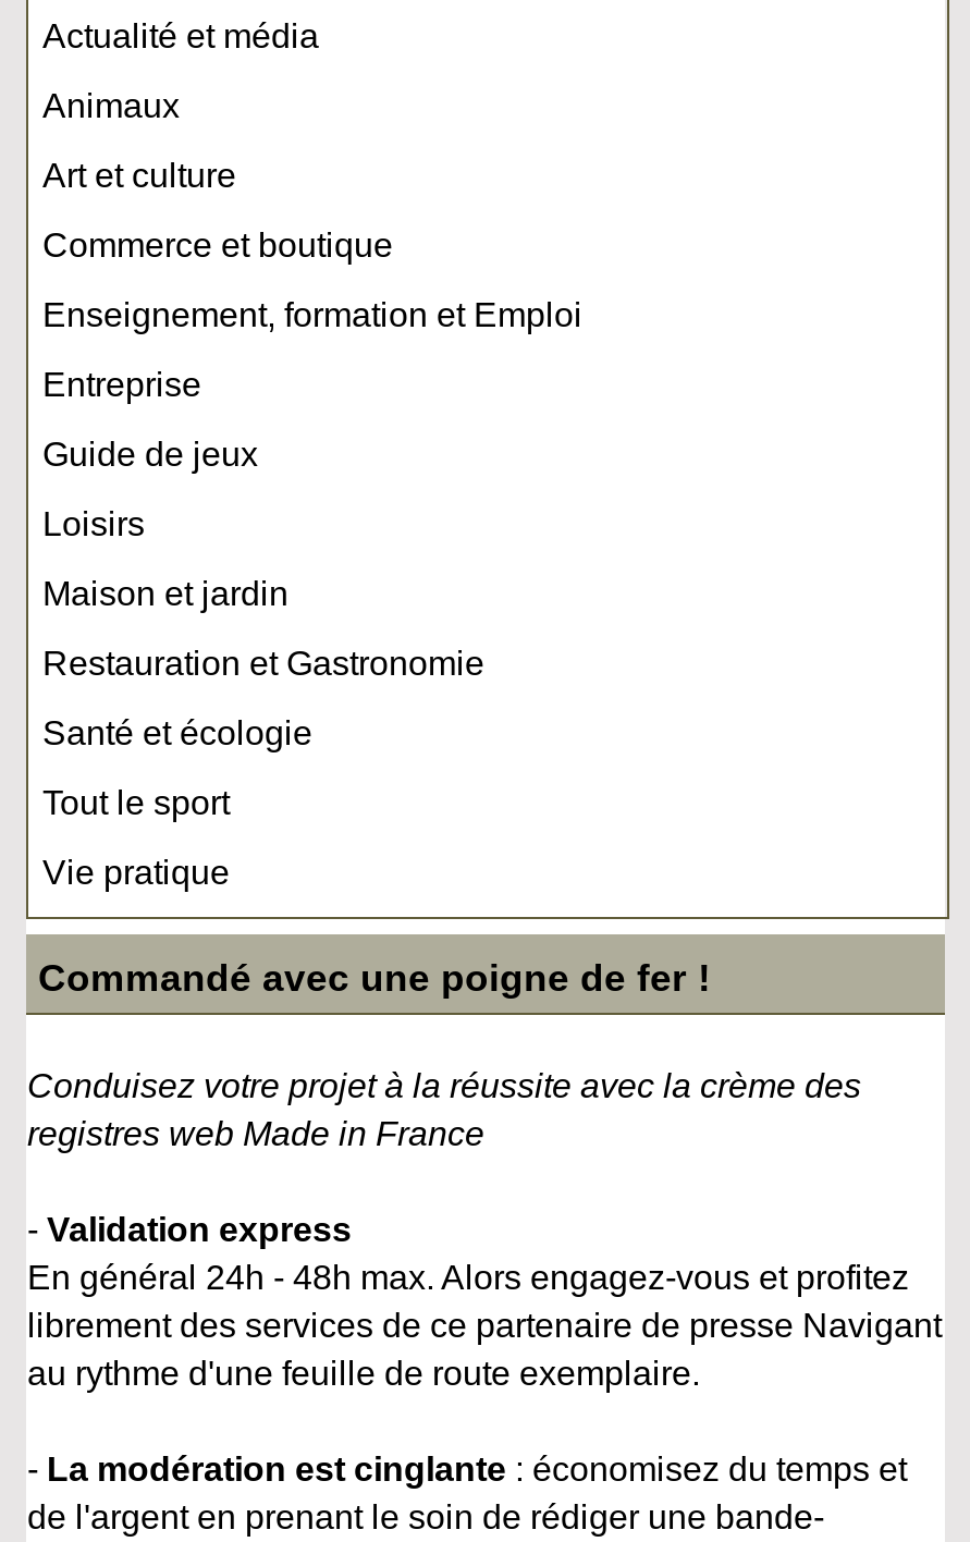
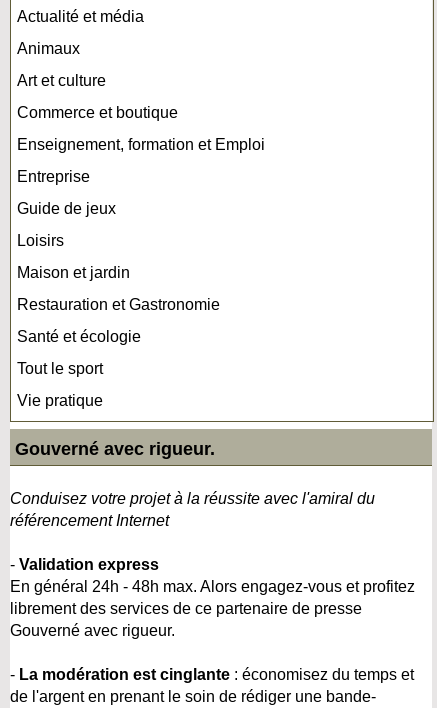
[38,955,711,999] Commandé avec une poigne de fer ! -> [15,438,215,458] Gouverné avec rigueur.
[27,1066,861,1151] Conduisez votre projet à la réussite avec la crème des | registres web Made in France -> [10,489,375,528] Conduisez votre projet à la réussite avec l'amiral du | référencement Internet
[27,1306,941,1391] librement des services de ce partenaire de presse Navigant | au rythme d'une feuille de route exemplaire. -> [10,599,362,638] librement des services de ce partenaire de presse | Gouverné avec rigueur.

